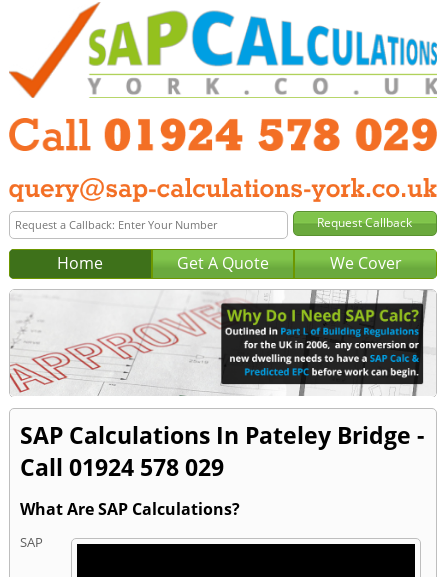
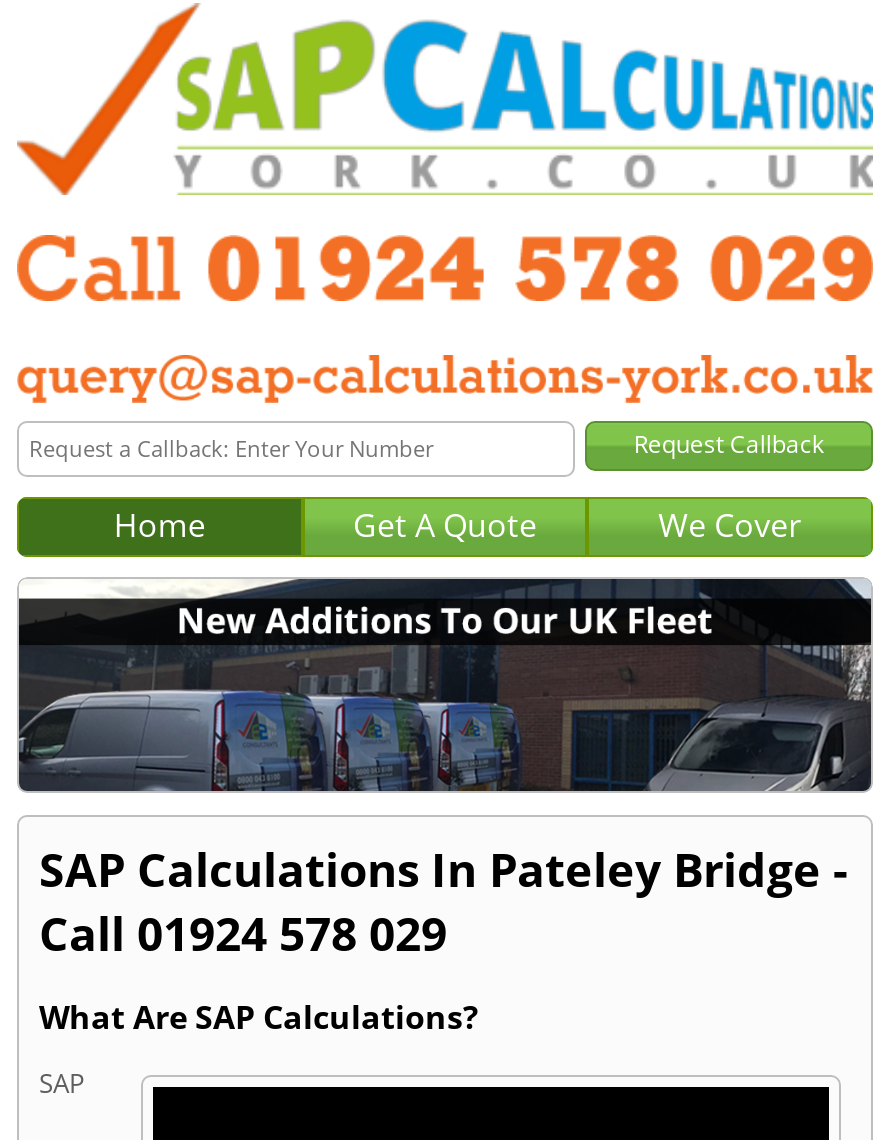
[9,289,436,396] [image] -> [17,577,873,793] [image]

